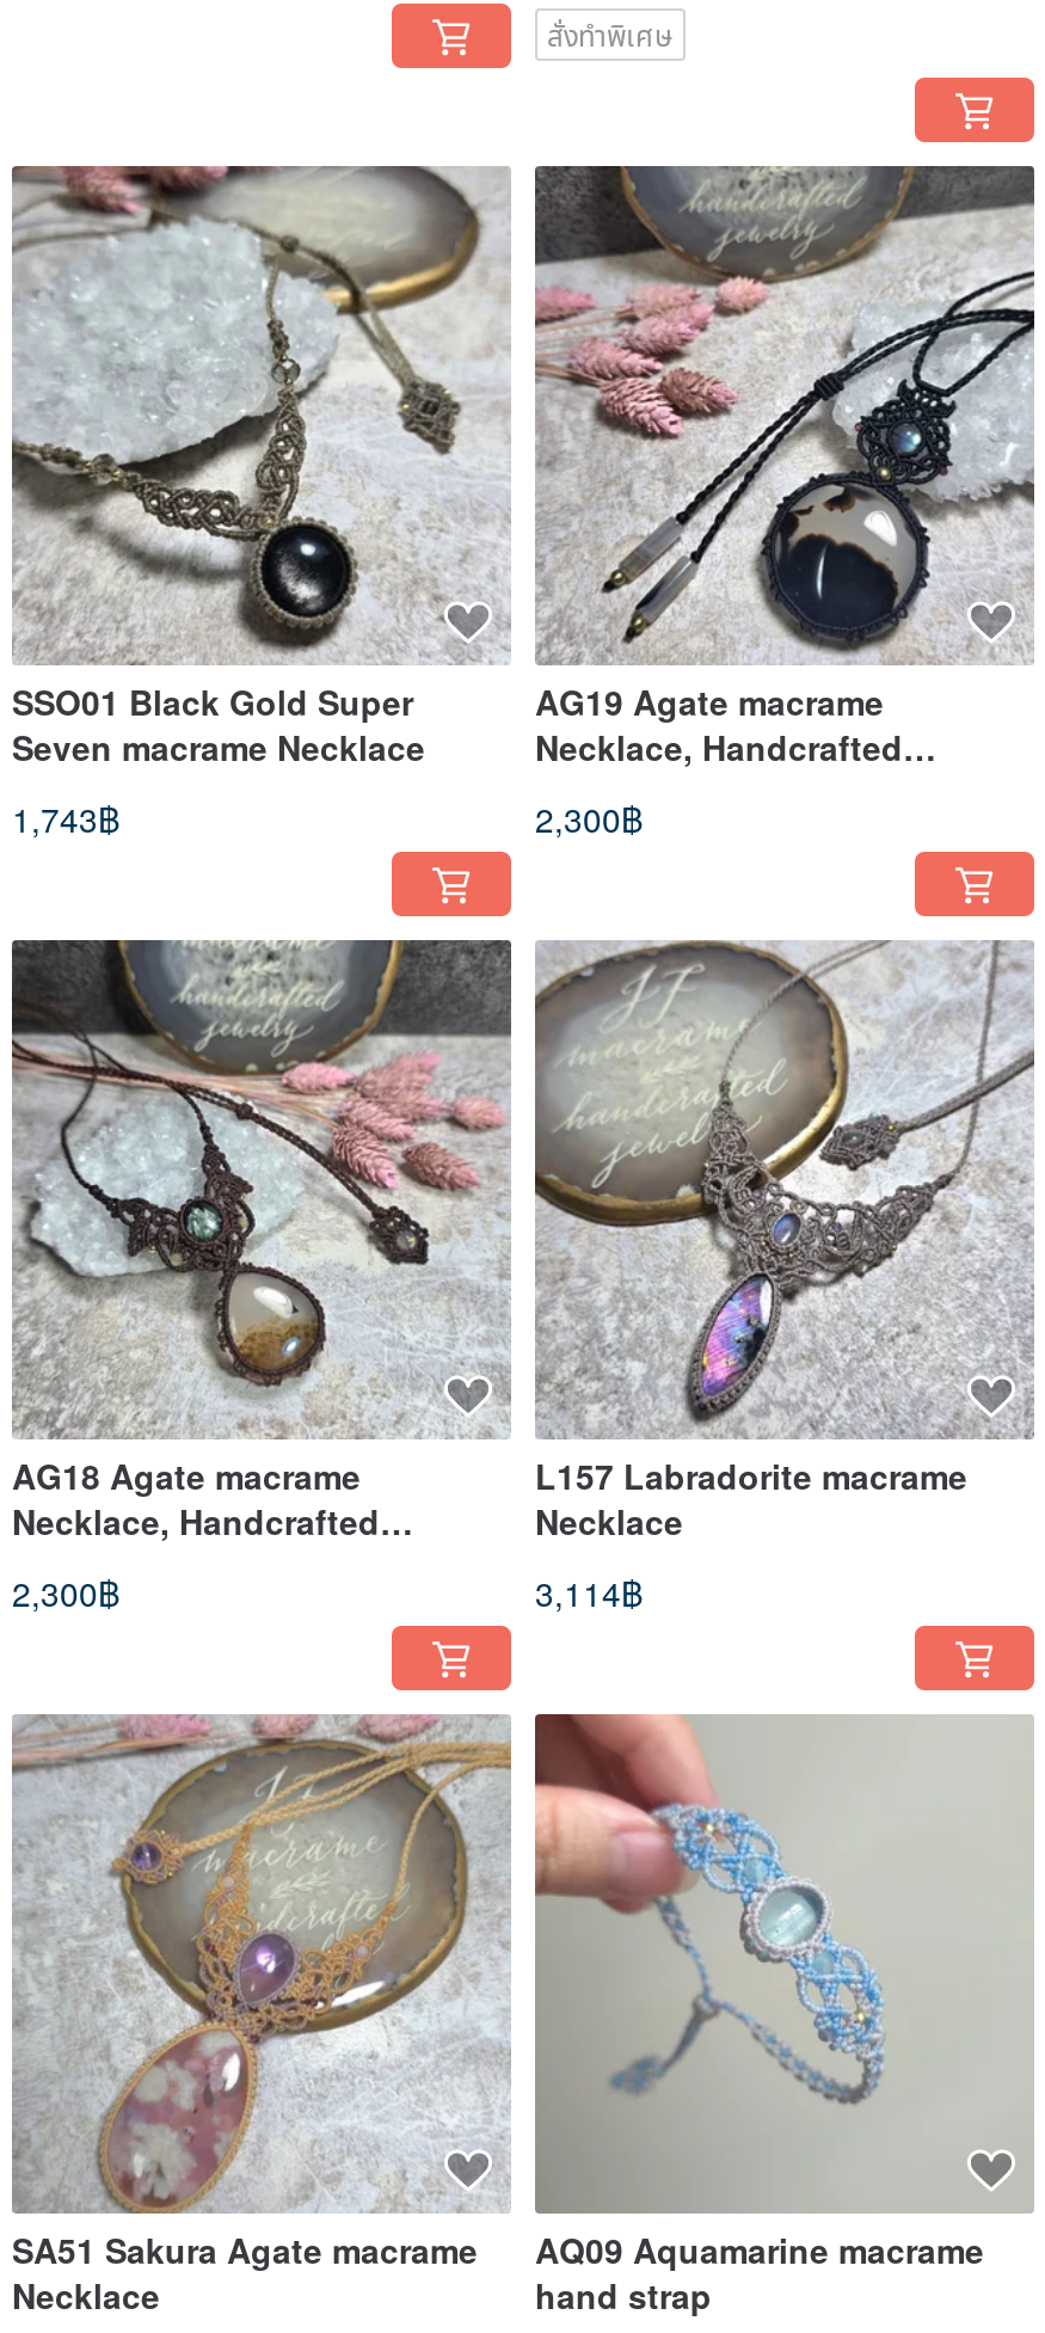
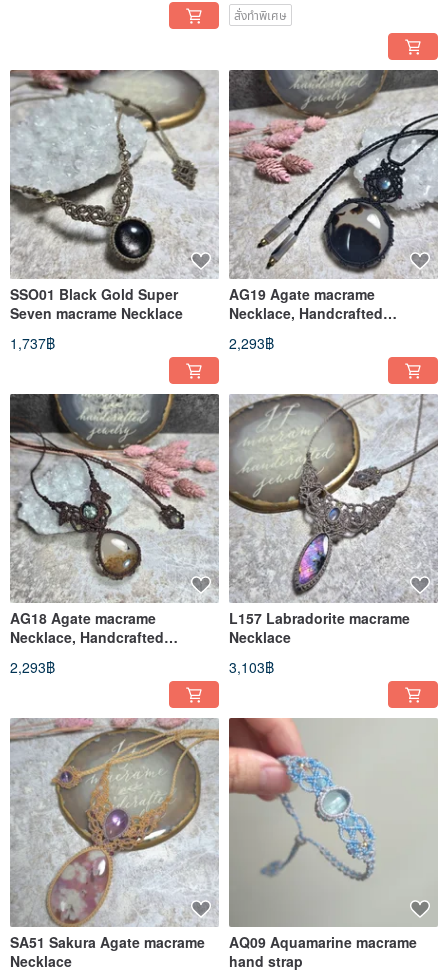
[12,794,119,842] 1,743฿ -> [10,333,55,353] 1,737฿
[535,794,643,842] 2,300฿ -> [229,333,274,353] 2,293฿
[12,1568,119,1616] 2,300฿ -> [10,657,55,677] 2,293฿
[535,1568,643,1616] 3,114฿ -> [229,657,274,677] 3,103฿

